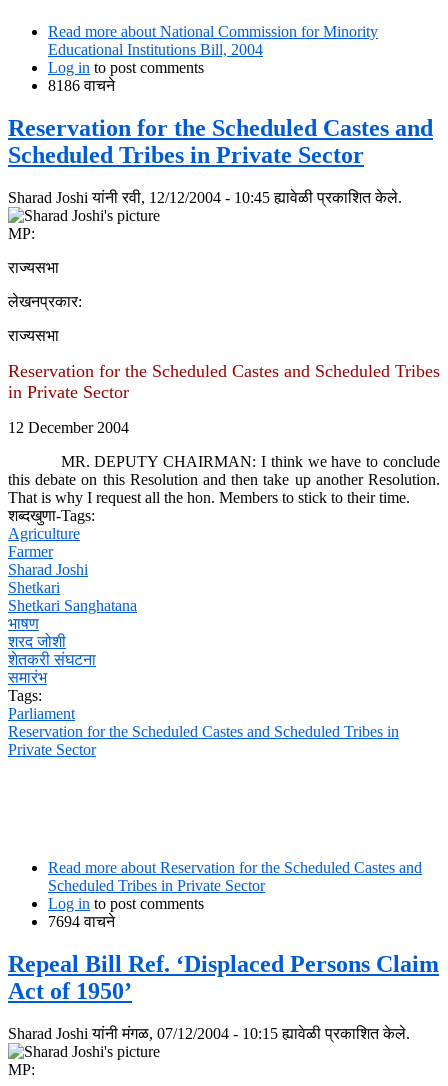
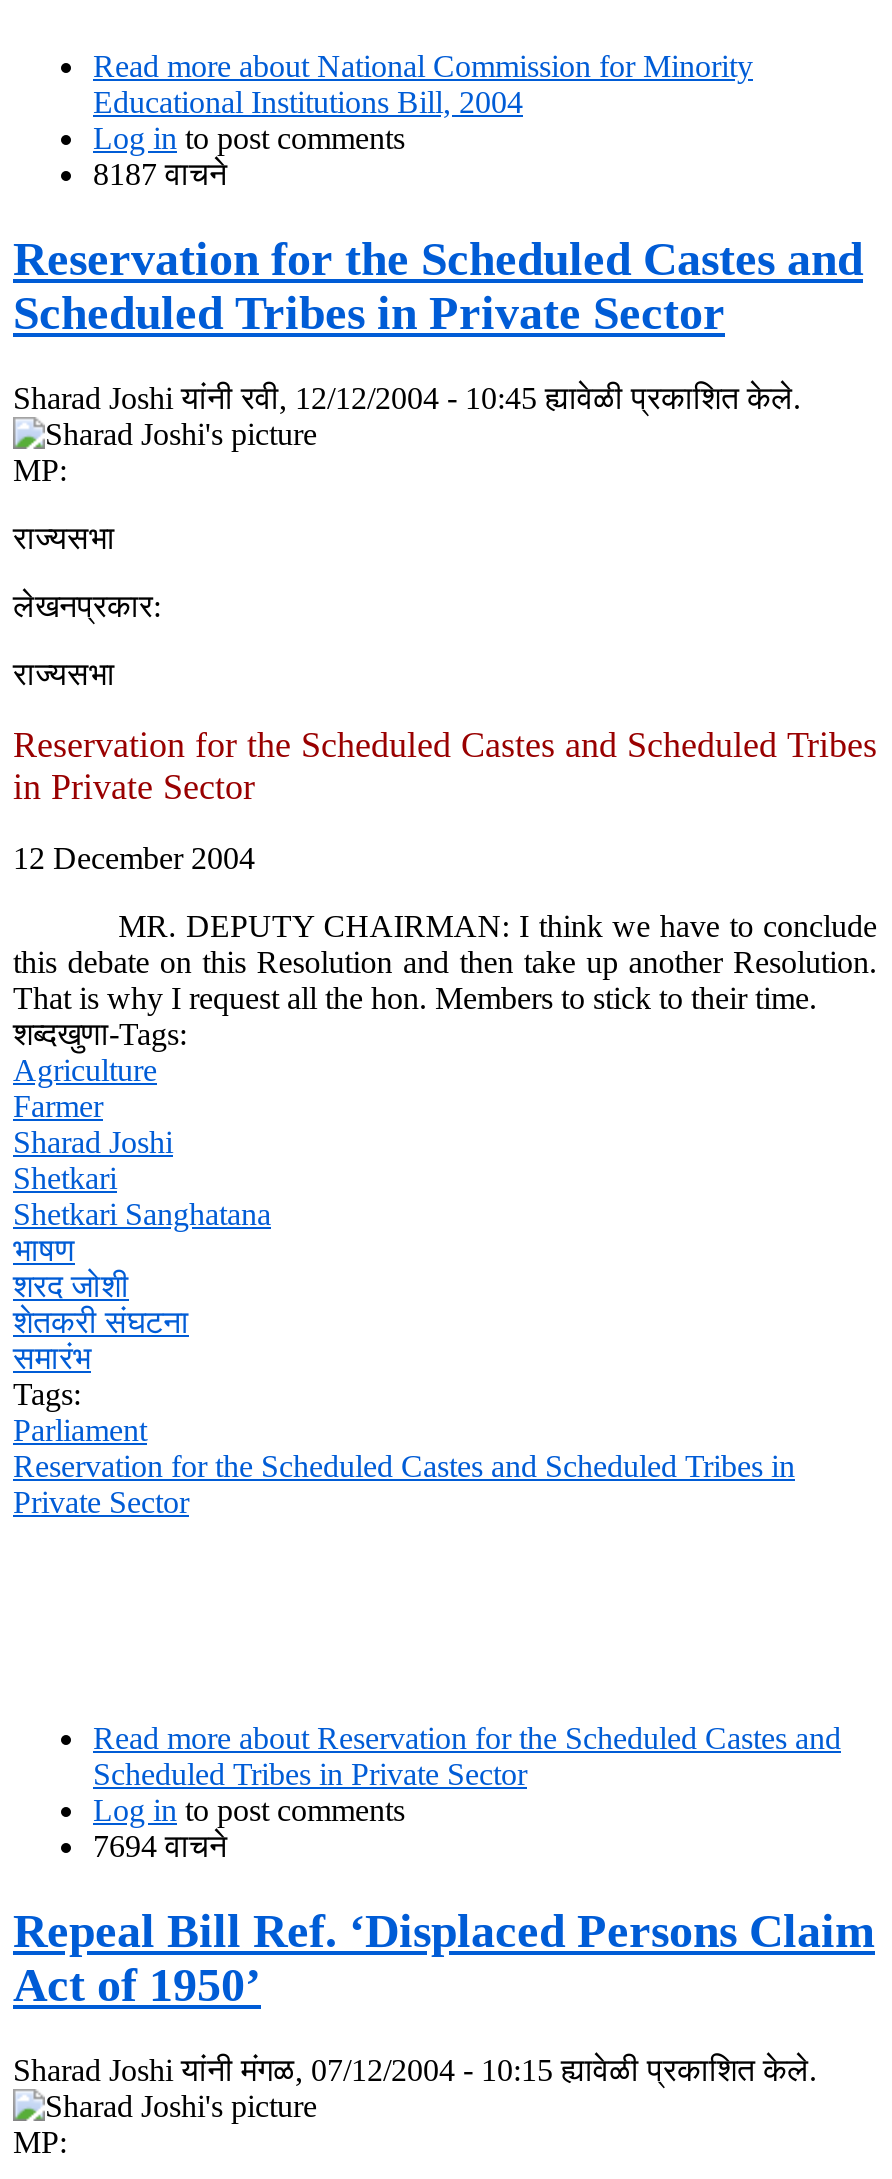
[48,77,115,94] 8186 वाचने -> [93,157,227,191] 8187 वाचने

